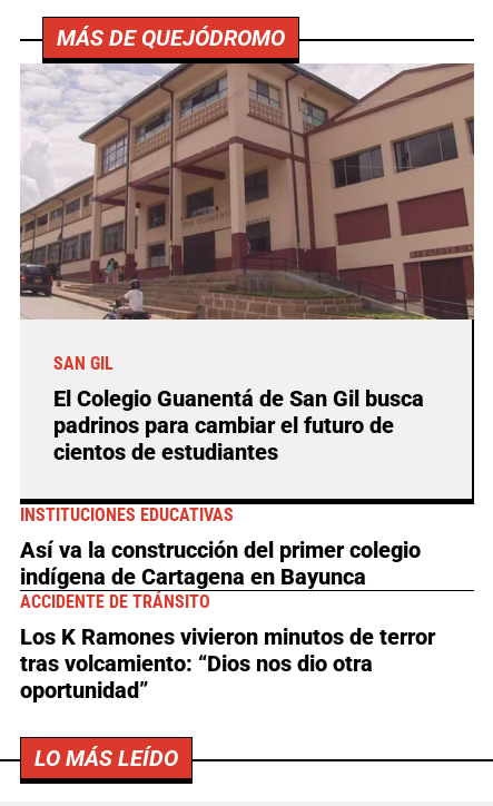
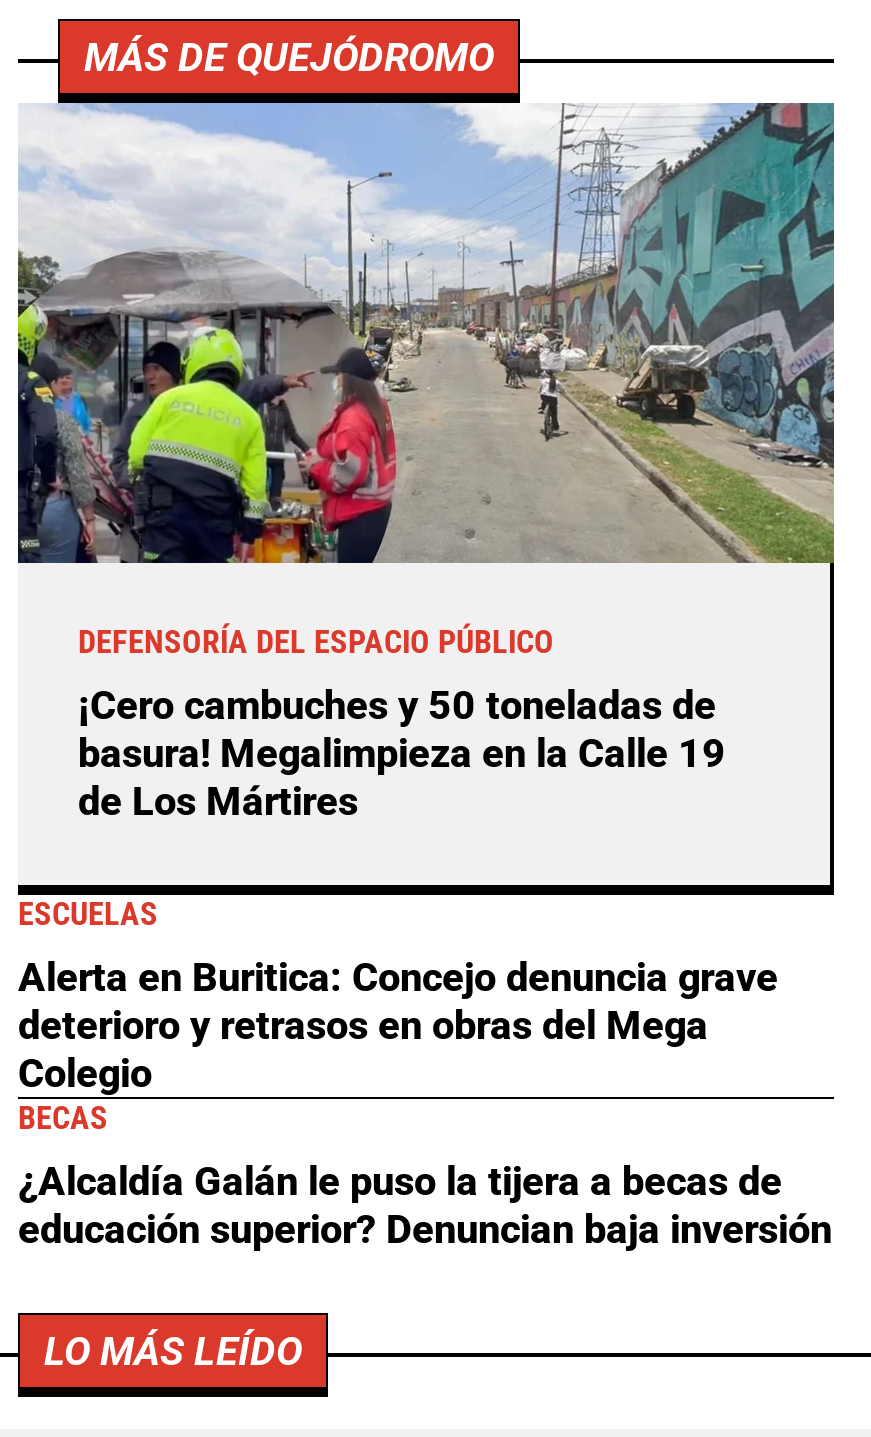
[19,62,475,466] [image] | SAN GIL | El Colegio Guanentá de San Gil busca | padrinos para cambiar el futuro de | cientos de estudiantes -> [16,101,836,826] [image] | DEFENSORÍA DEL ESPACIO PÚBLICO | ¡Cero cambuches y 50 toneladas de | basura! Megalimpieza en la Calle 19 | de Los Mártires
[20,505,435,704] INSTITUCIONES EDUCATIVAS | Así va la construcción del primer colegio | indígena de Cartagena en Bayunca | ACCIDENTE DE TRÁNSITO | Los K Ramones vivieron minutos de terror | tras volcamiento: “Dios nos dio otra | oportunidad” -> [18,896,832,1254] ESCUELAS | Alerta en Buritica: Concejo denuncia grave | deterioro y retrasos en obras del Mega | Colegio | BECAS | ¿Alcaldía Galán le puso la tijera a becas de | educación superior? Denuncian baja inversión

